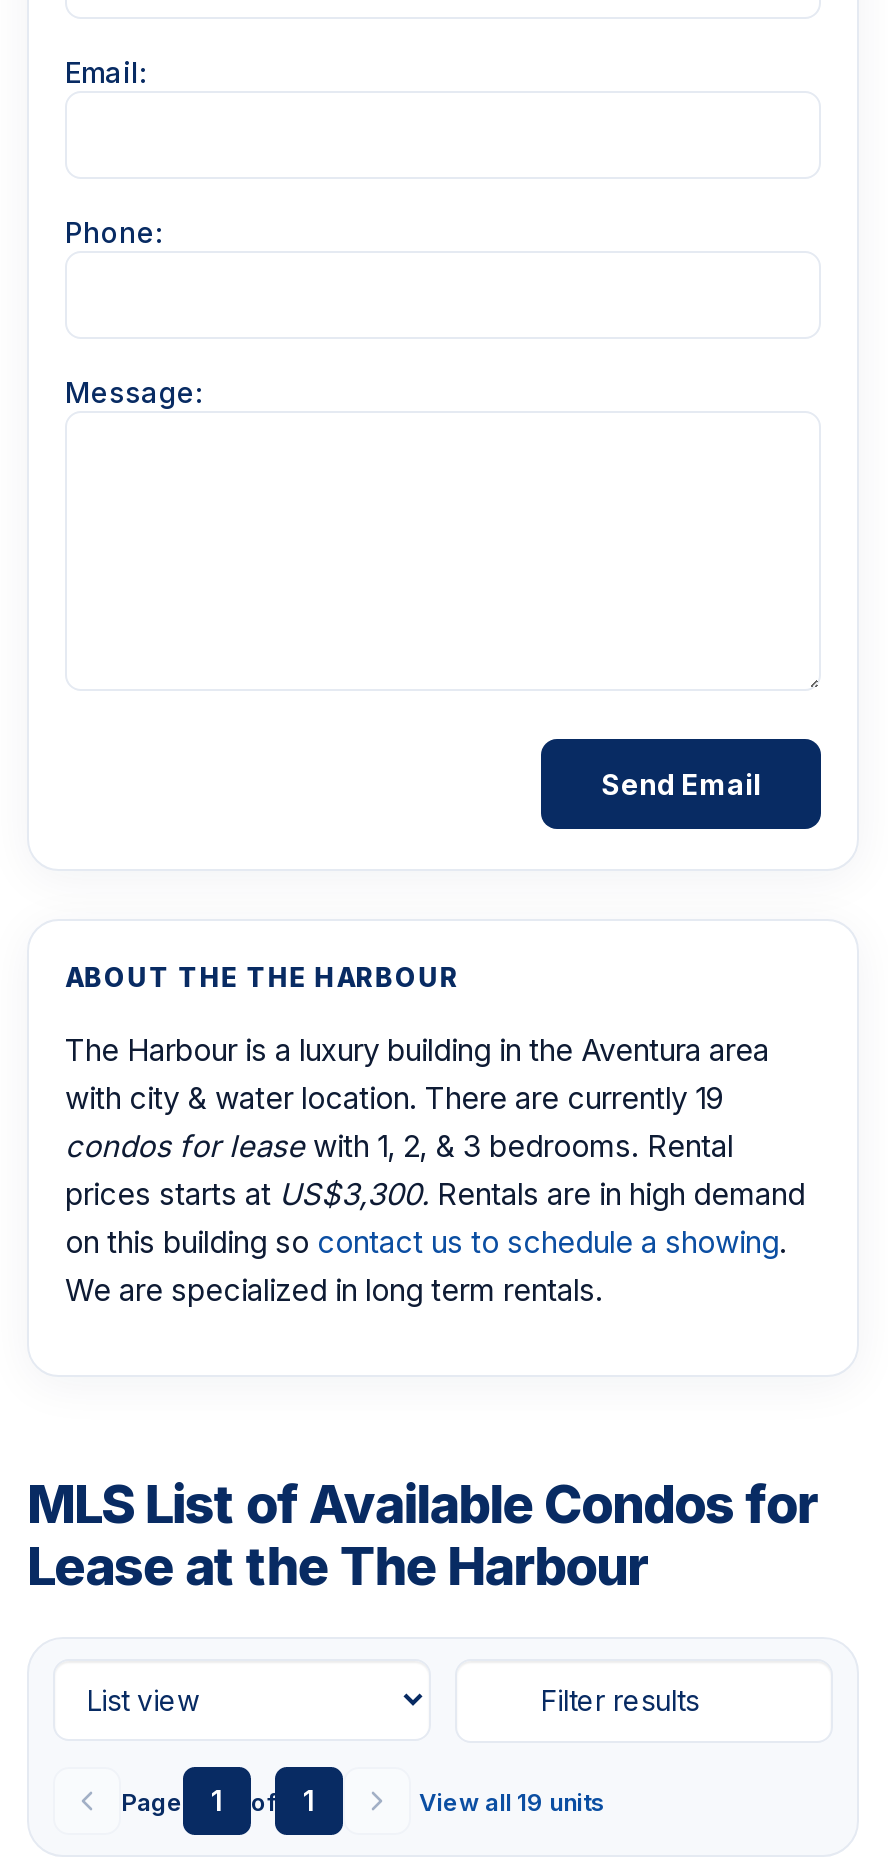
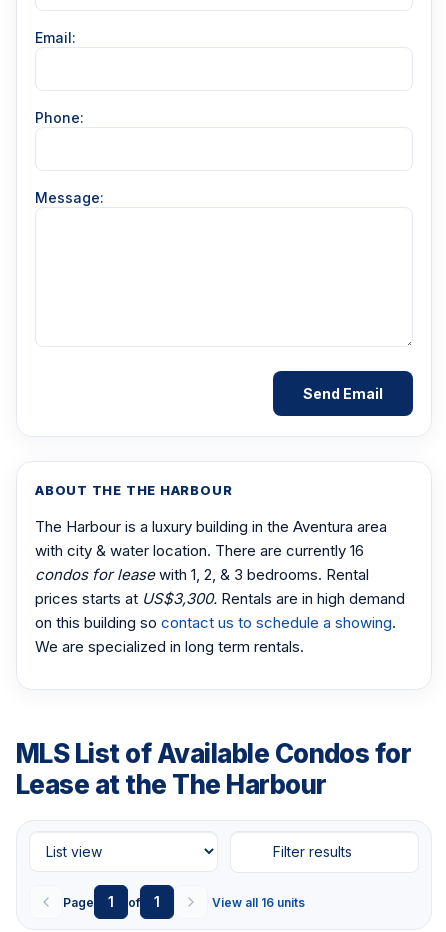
[65,1079,723,1117] with city & water location. There are currently 19 -> [35,541,364,560] with city & water location. There are currently 16
[419,1786,605,1816] View all 19 units -> [212,894,305,909] View all 16 units

